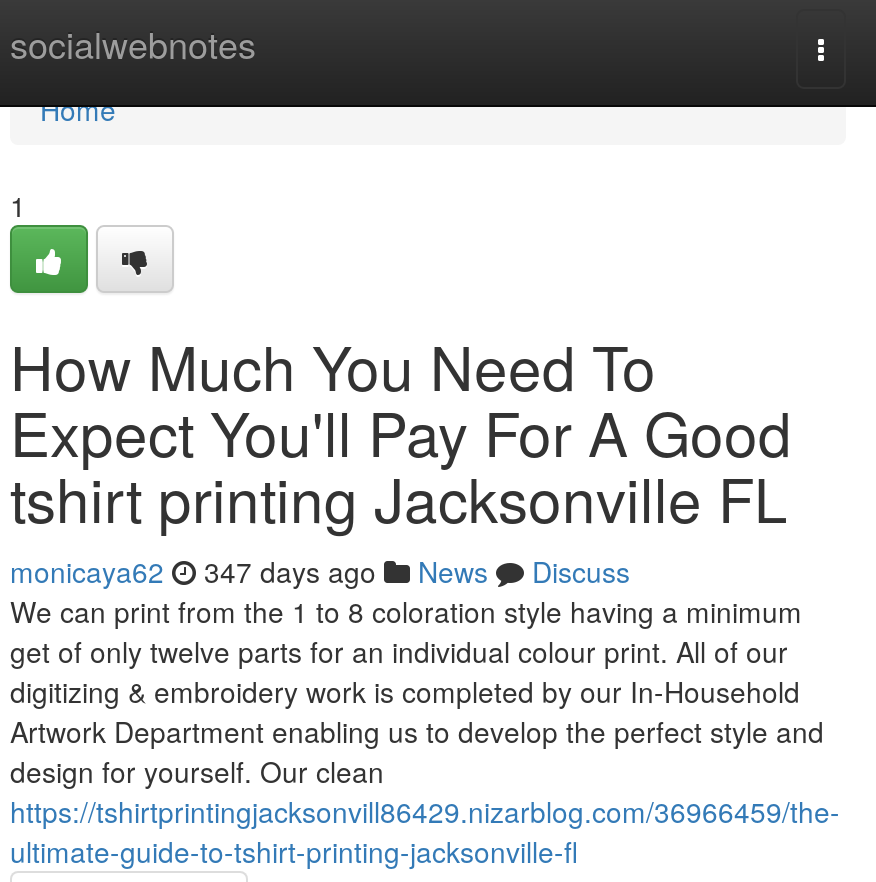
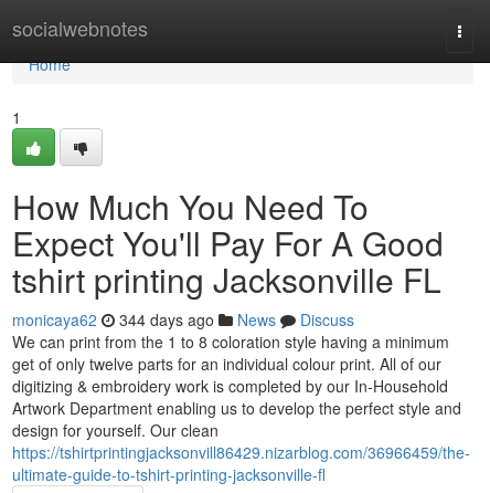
[10,551,630,591] monicaya62 347 days ago News Discuss -> [12,308,354,331] monicaya62 344 days ago News Discuss

